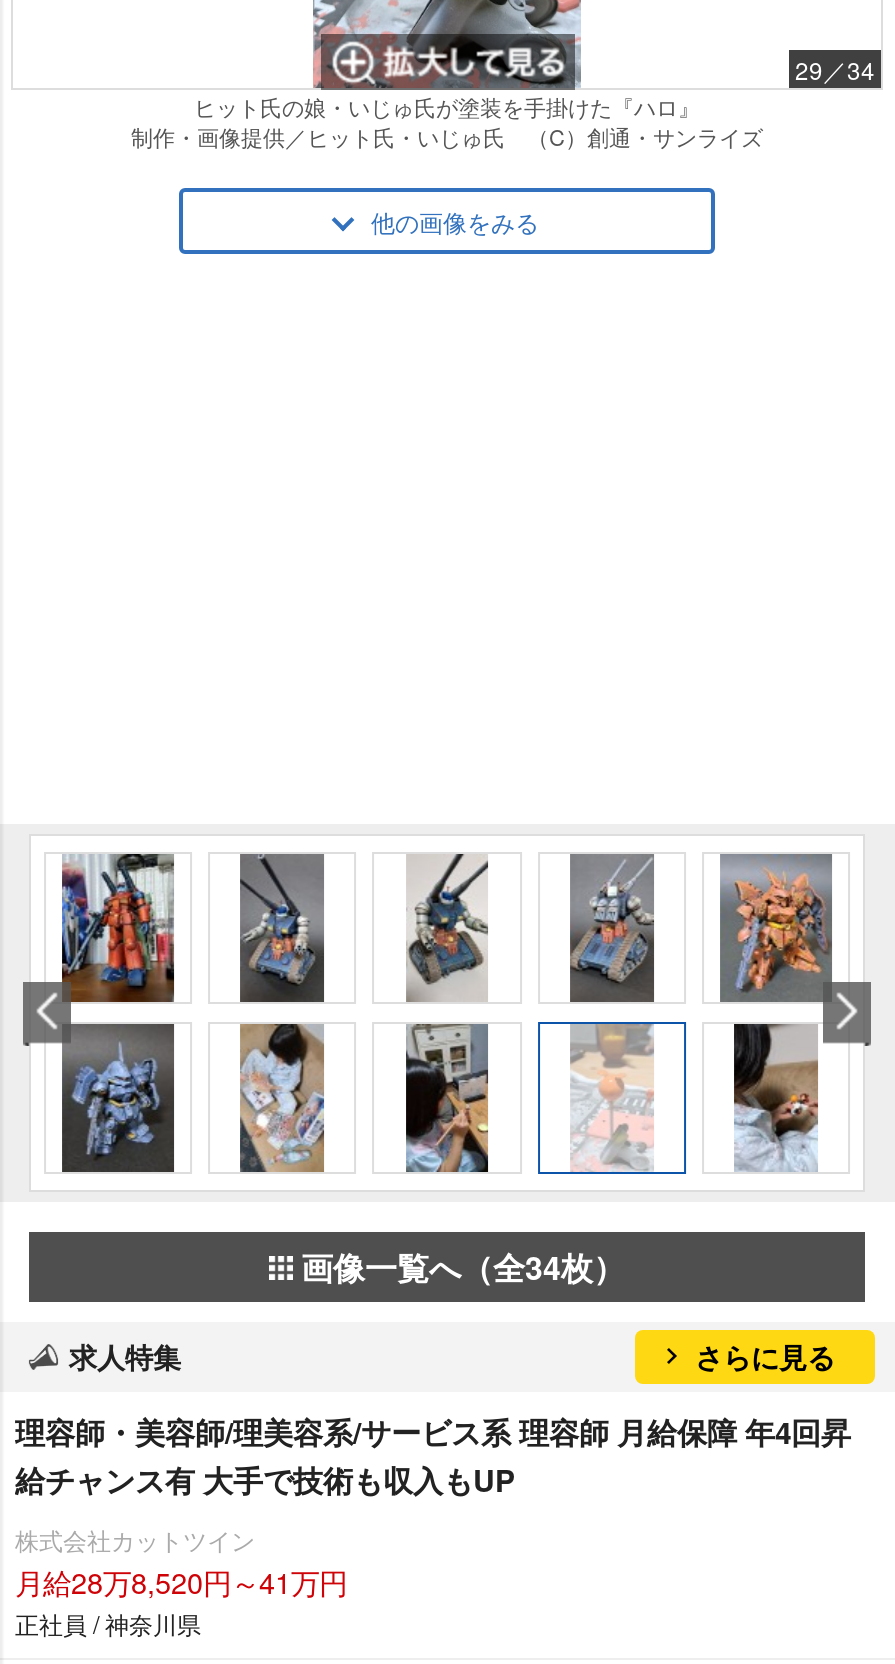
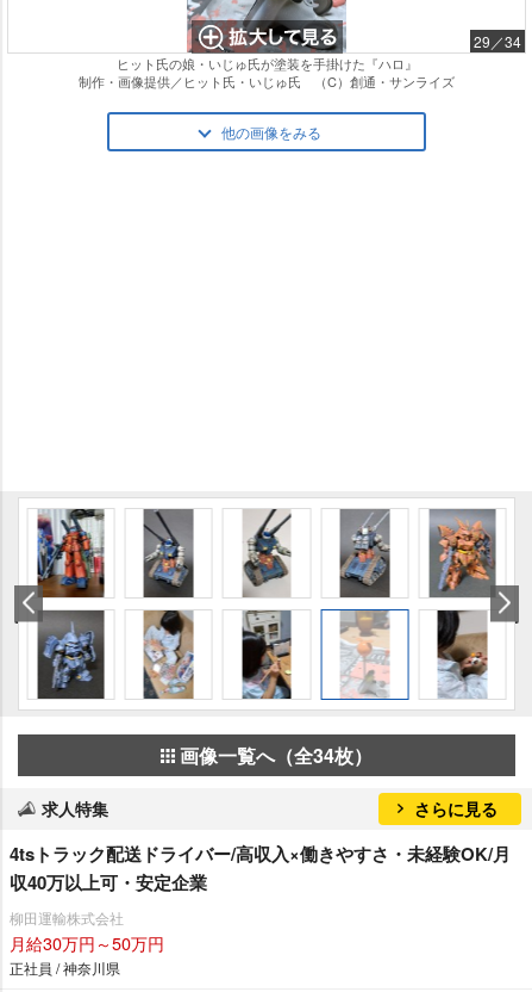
[15,1411,851,1503] 理容師・美容師/理美容系/サービス系 理容師 月給保障 年4回昇 | 給チャンス有 大手で技術も収入もUP -> [10,841,511,896] 4tsトラック配送ドライバー/高収入×働きやすさ・未経験OK/月 | 収40万以上可・安定企業
[15,1523,347,1603] 株式会社カットツイン | 月給28万8,520円～41万円 -> [10,908,164,956] 柳田運輸株式会社 | 月給30万円～50万円

